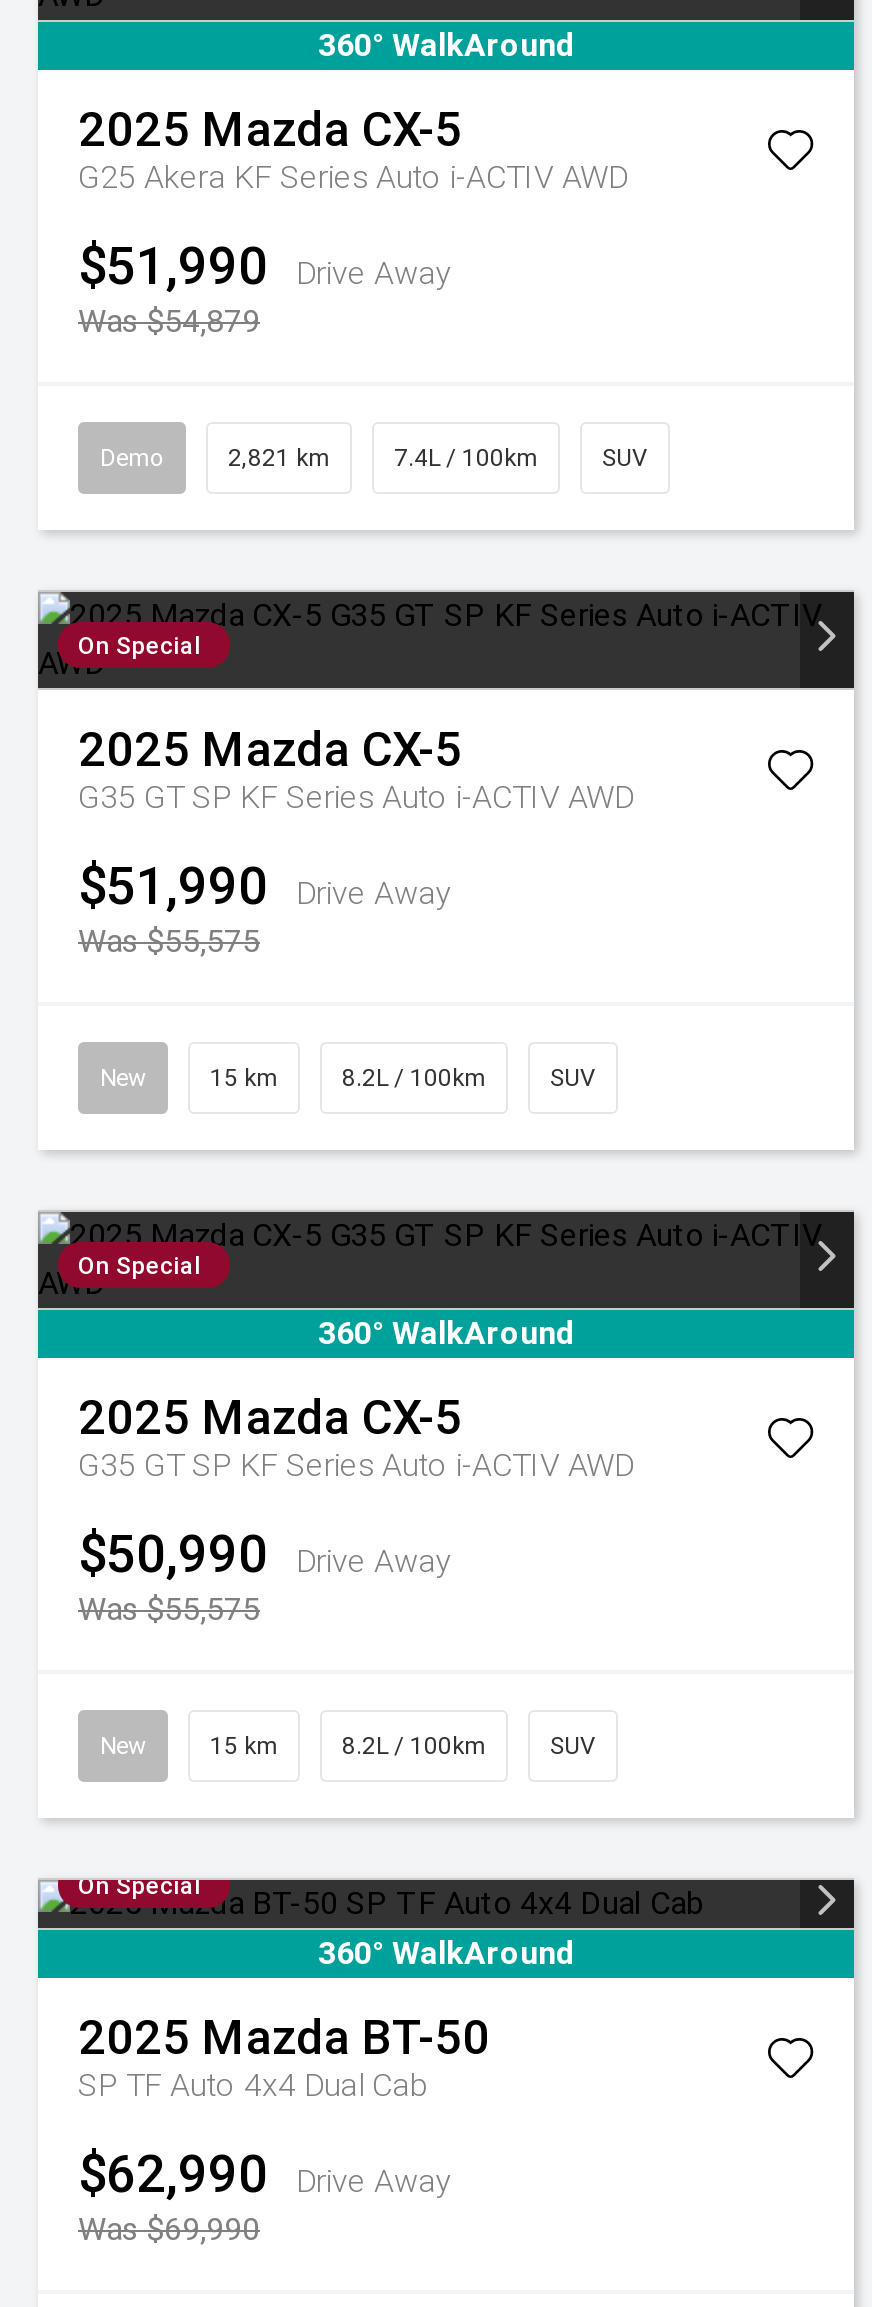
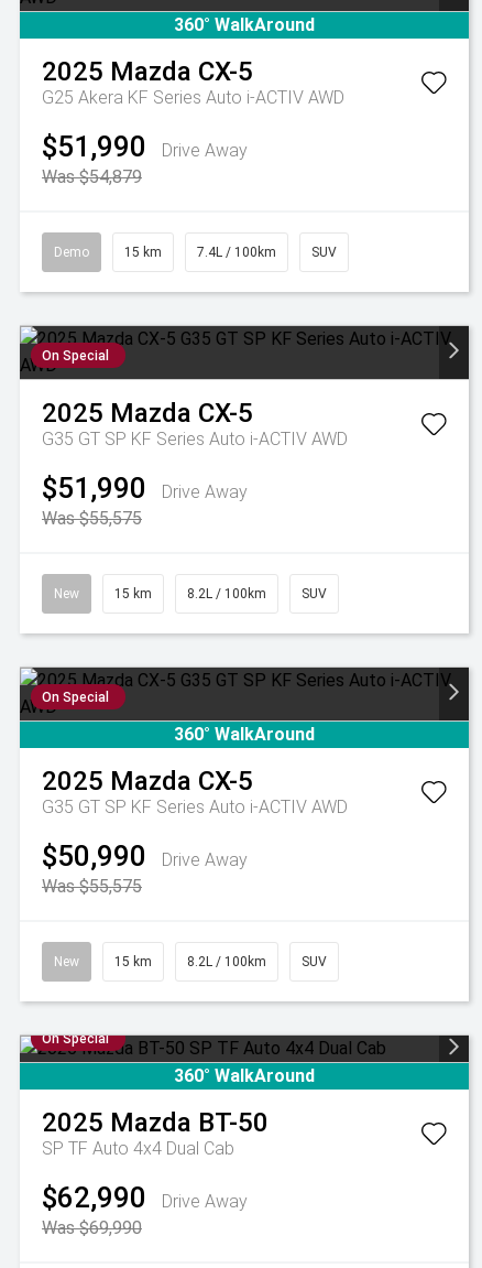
[228,444,330,472] 2,821 km -> [124,245,162,260] 15 km

